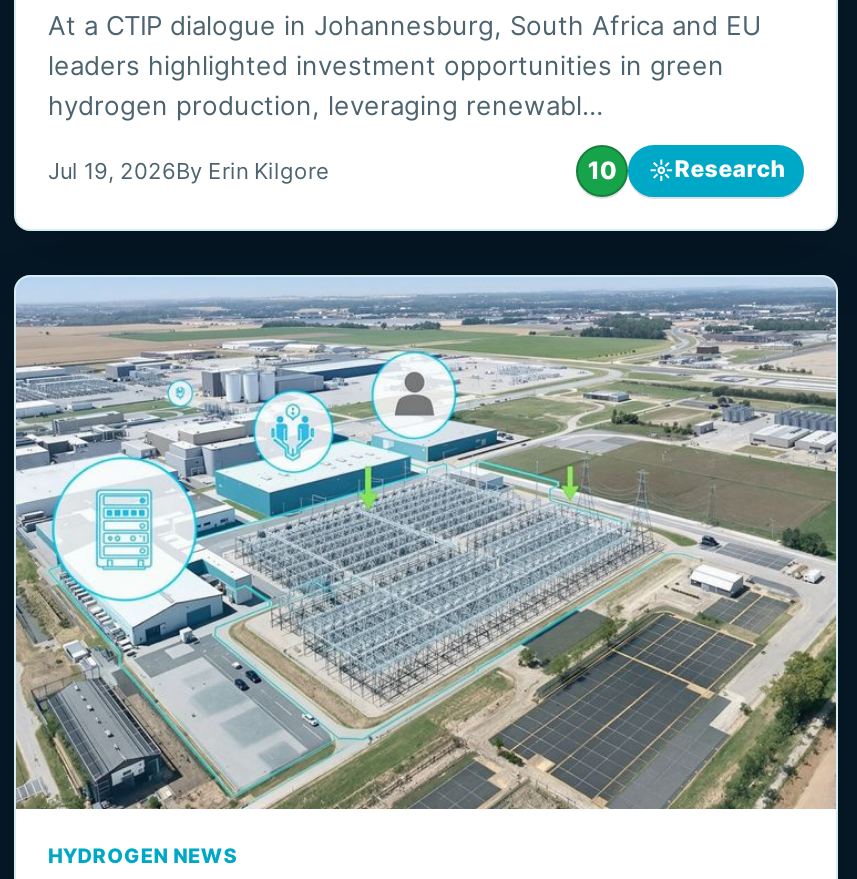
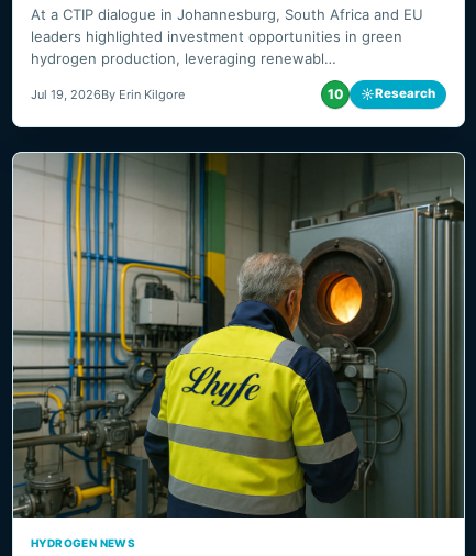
[14,275,838,811] [image] -> [12,152,465,519] [image]

